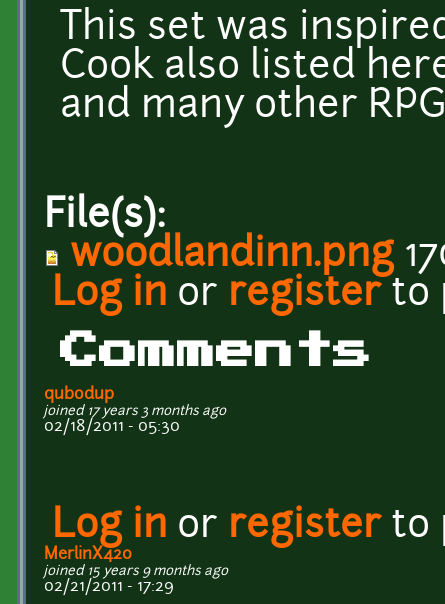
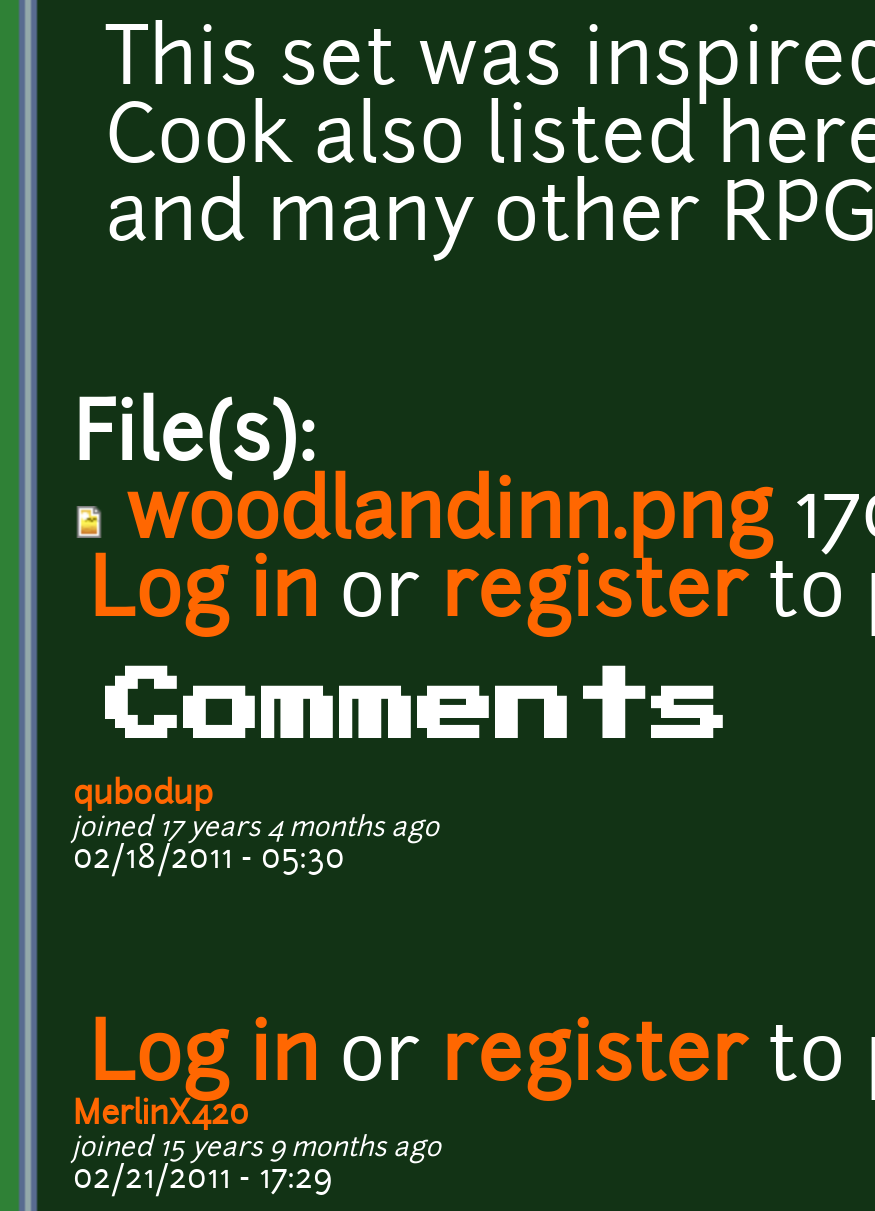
[44,405,226,418] joined 17 years 3 months ago -> [73,816,439,842] joined 17 years 4 months ago

